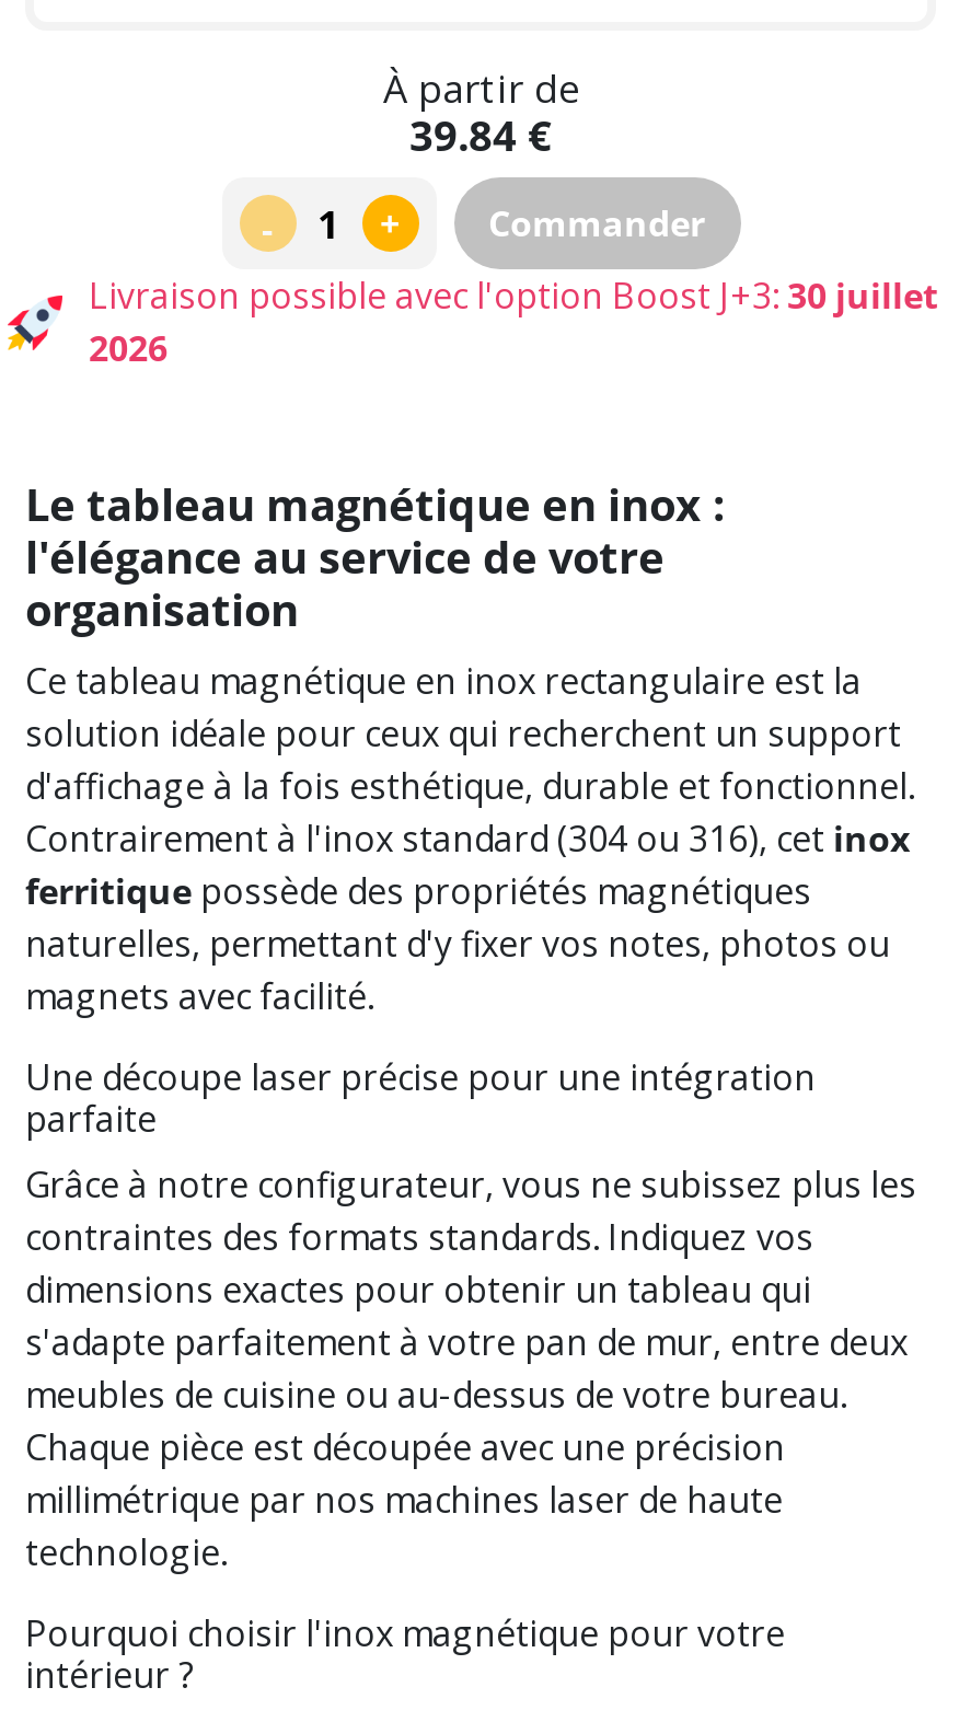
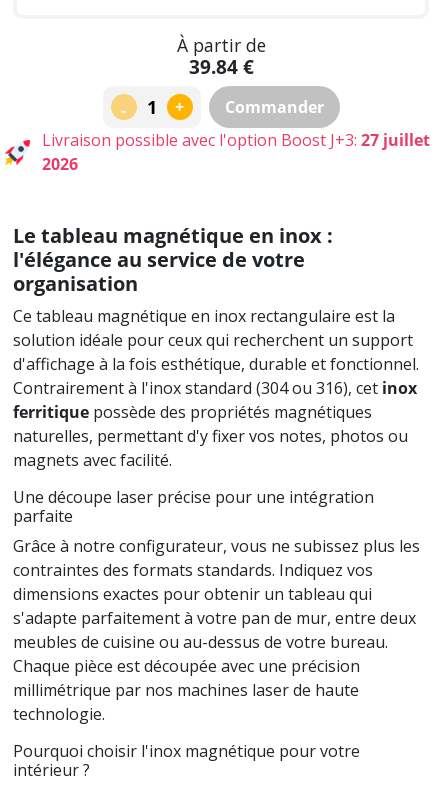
[89,271,938,320] Livraison possible avec l'option Boost J+3: 30 juillet -> [42,129,430,151] Livraison possible avec l'option Boost J+3: 27 juillet

